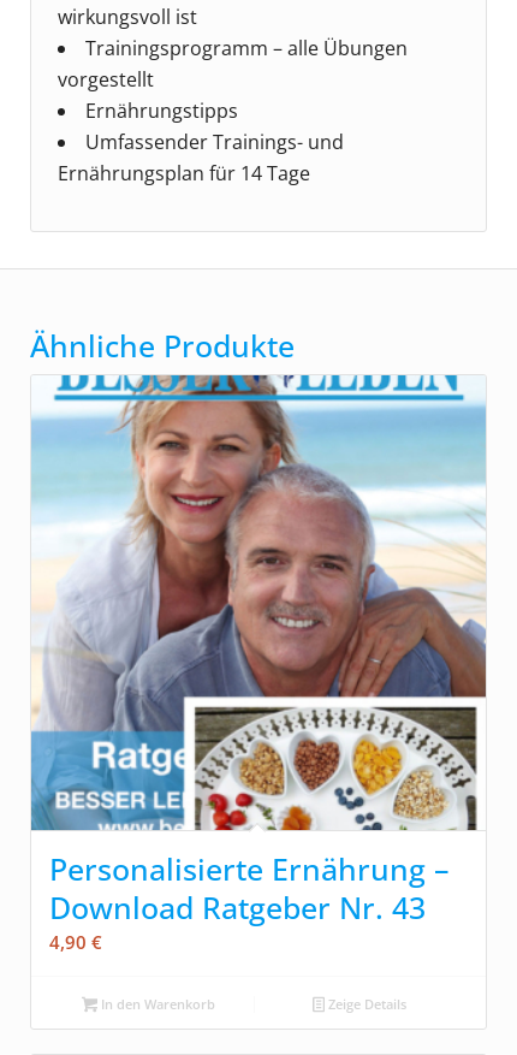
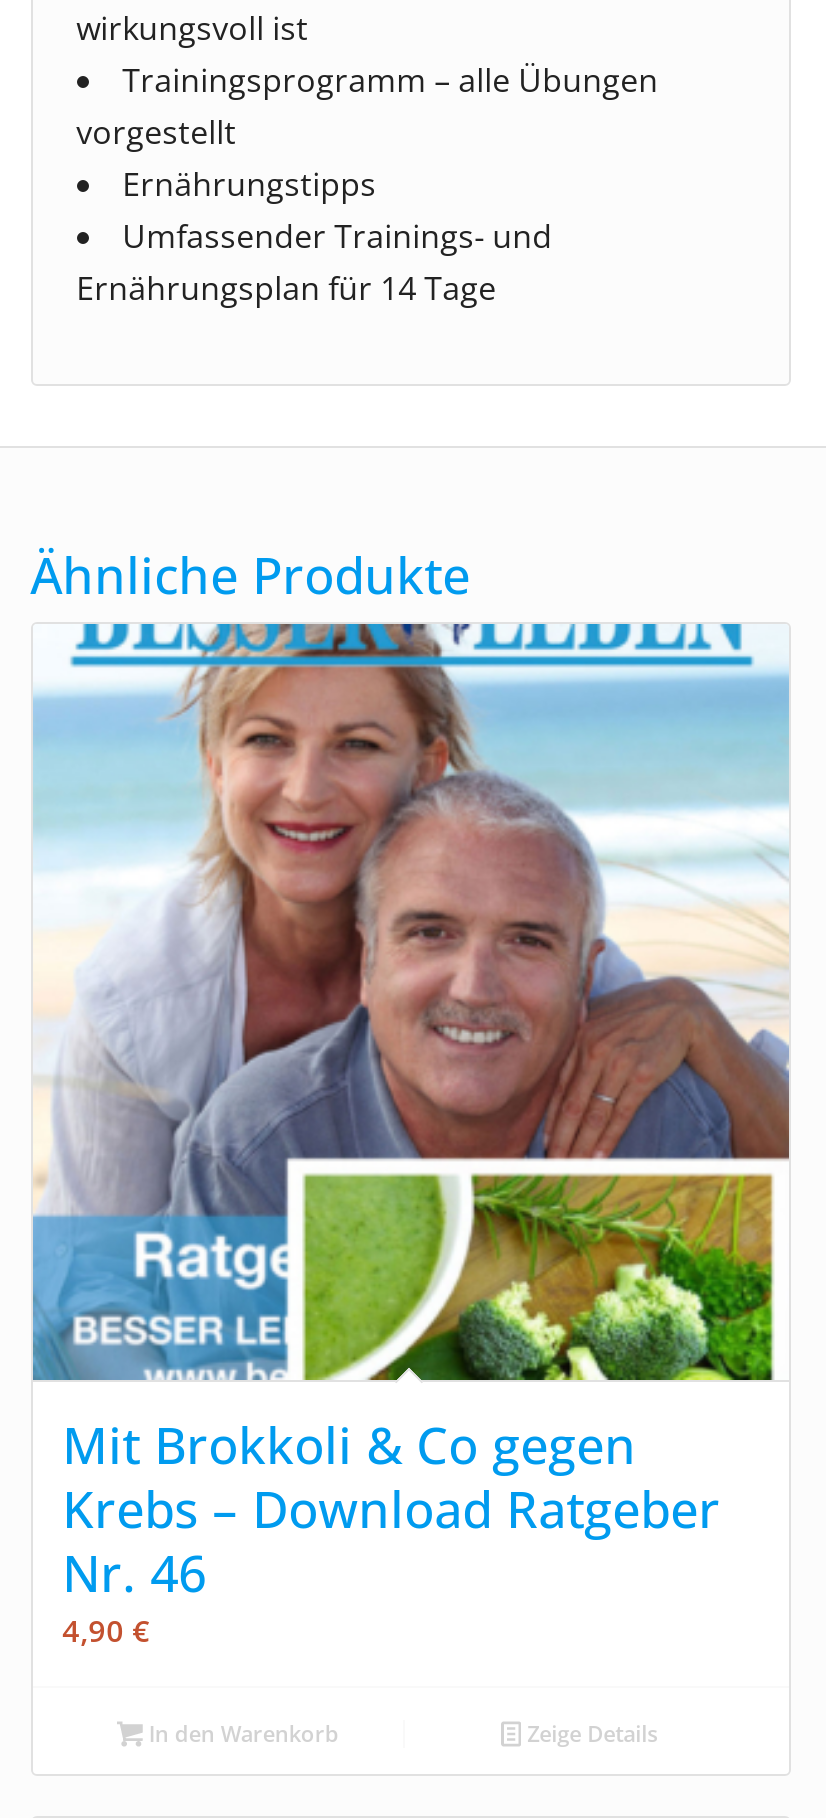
[49,706,477,928] [image] | Personalisierte Ernährung – | Download Ratgeber Nr. 43 -> [62,1172,775,1607] [image] | Mit Brokkoli & Co gegen | Krebs – Download Ratgeber | Nr. 46

